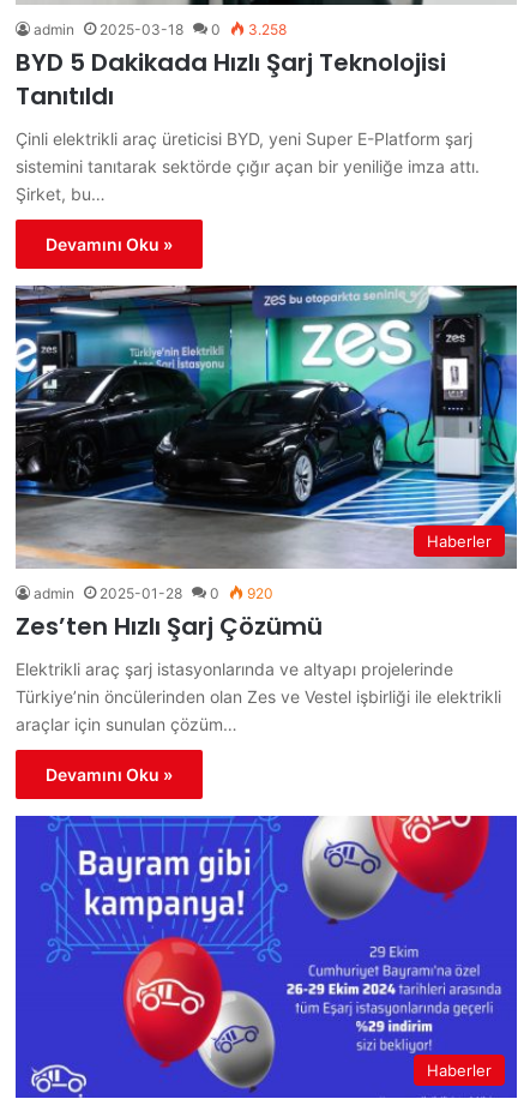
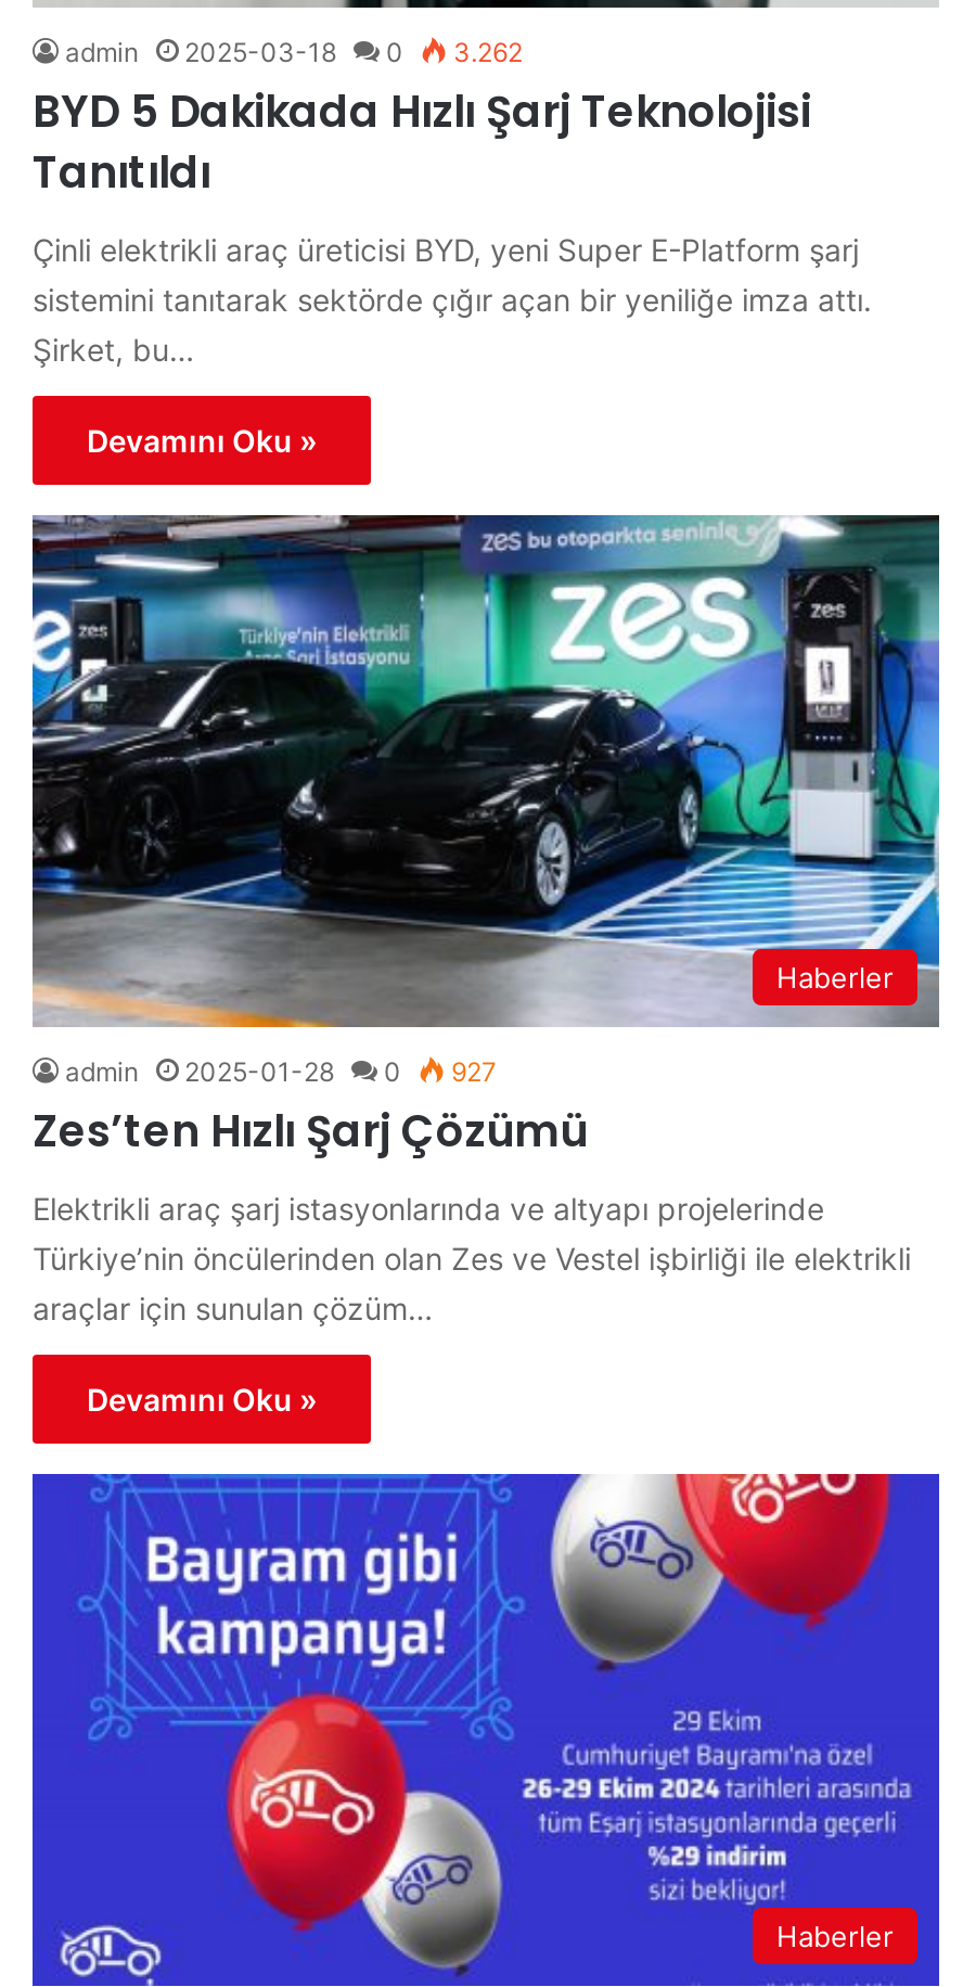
[34,20,287,38] admin 2025-03-18 0 3.258 -> [65,37,523,69] admin 2025-03-18 0 3.262
[34,584,273,602] admin 2025-01-28 0 920 -> [65,1056,497,1088] admin 2025-01-28 0 927

